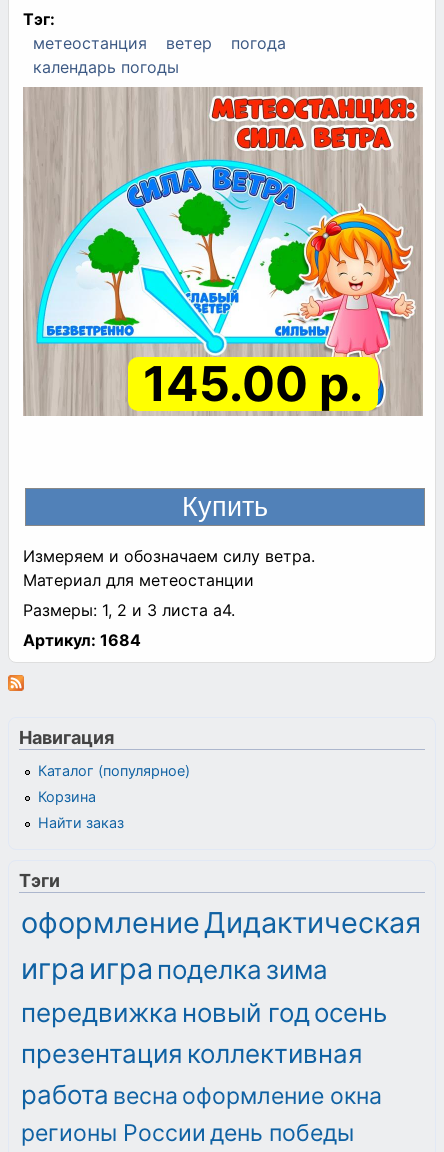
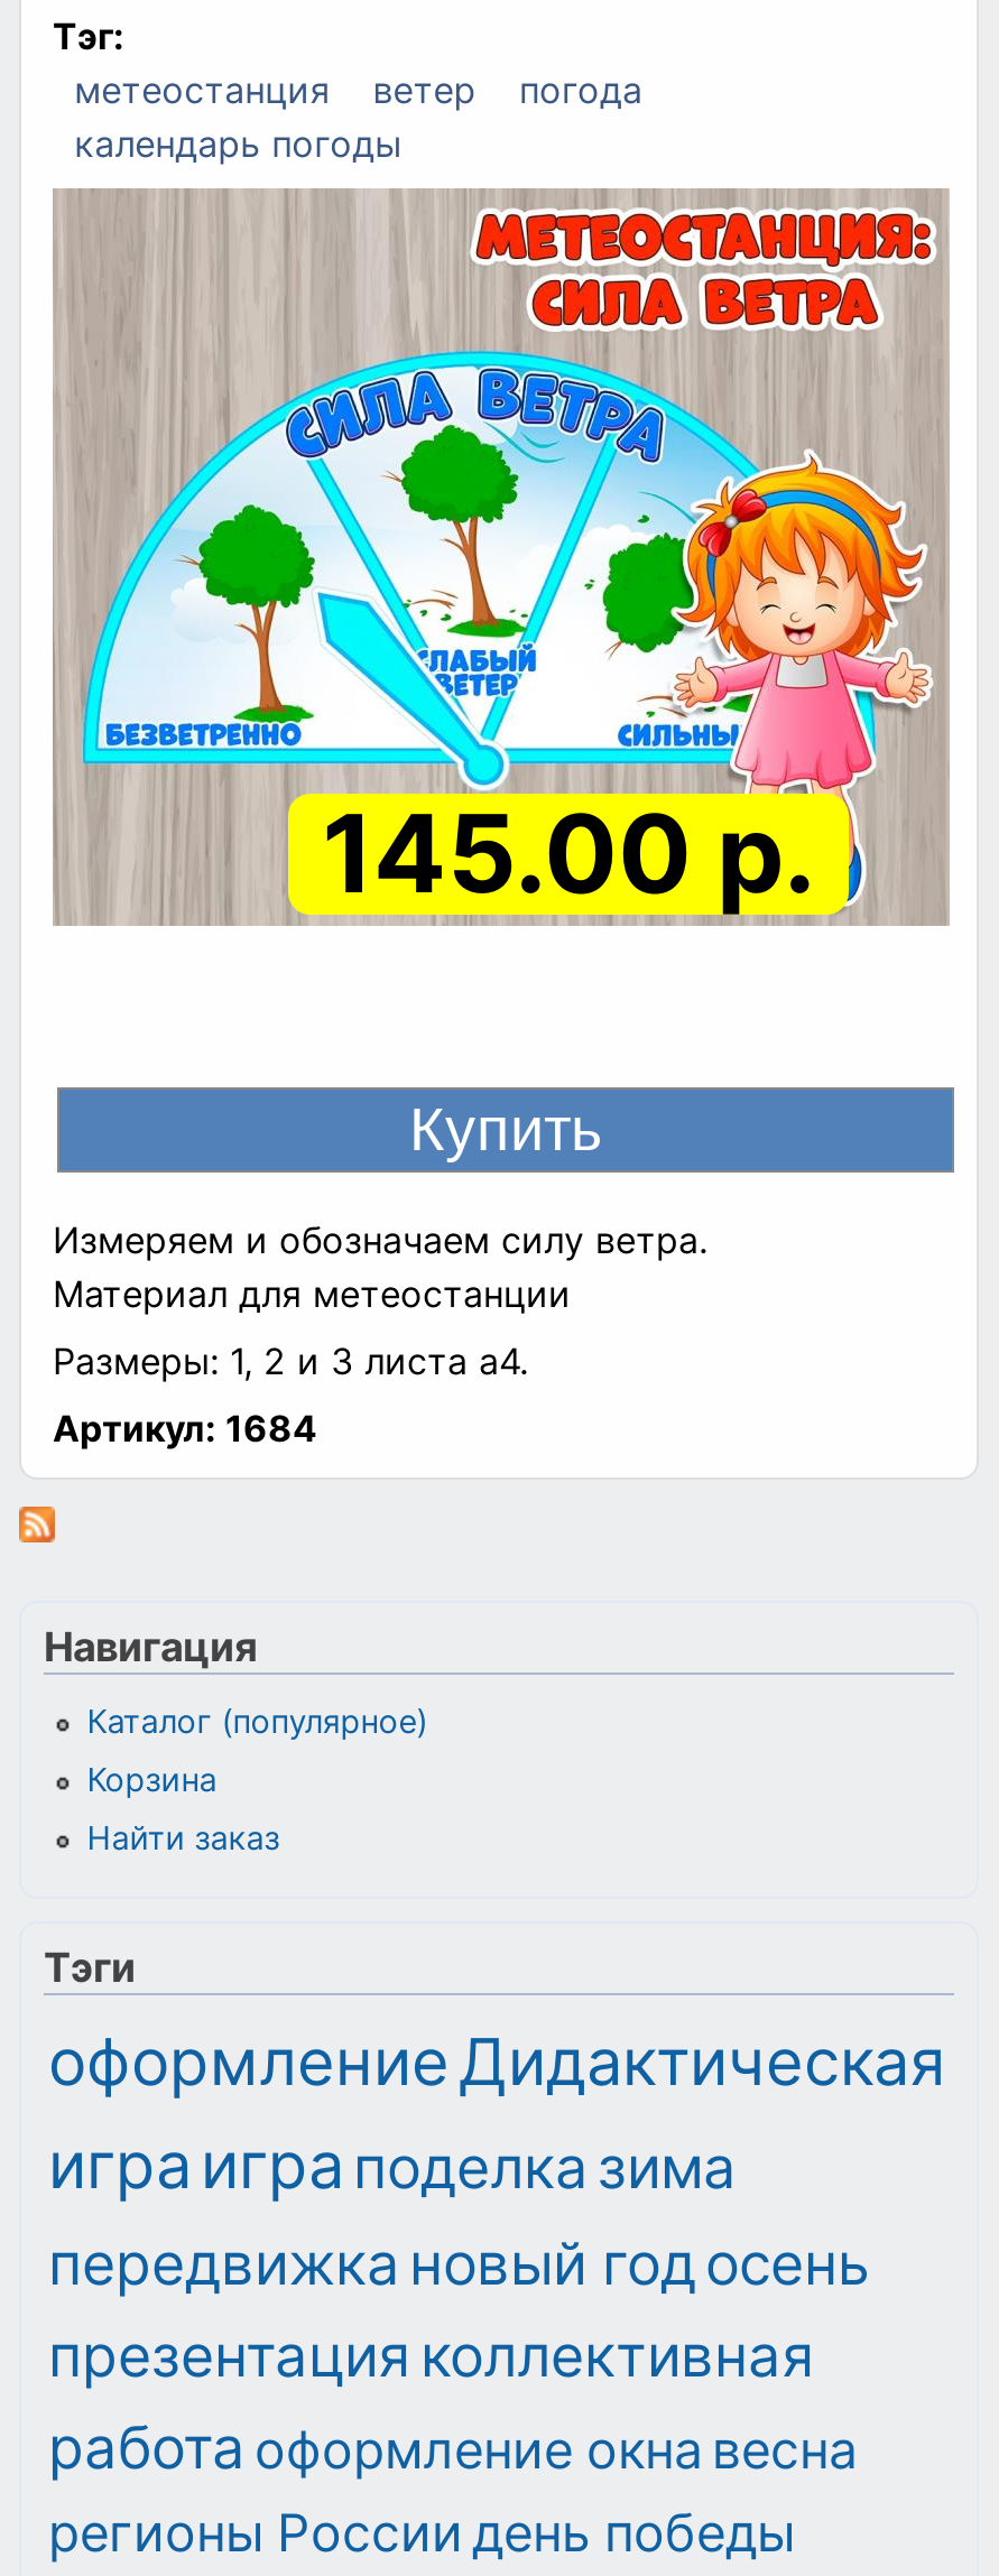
[21,1079,382,1110] работа весна оформление окна -> [48,2413,858,2482] работа оформление окна весна

